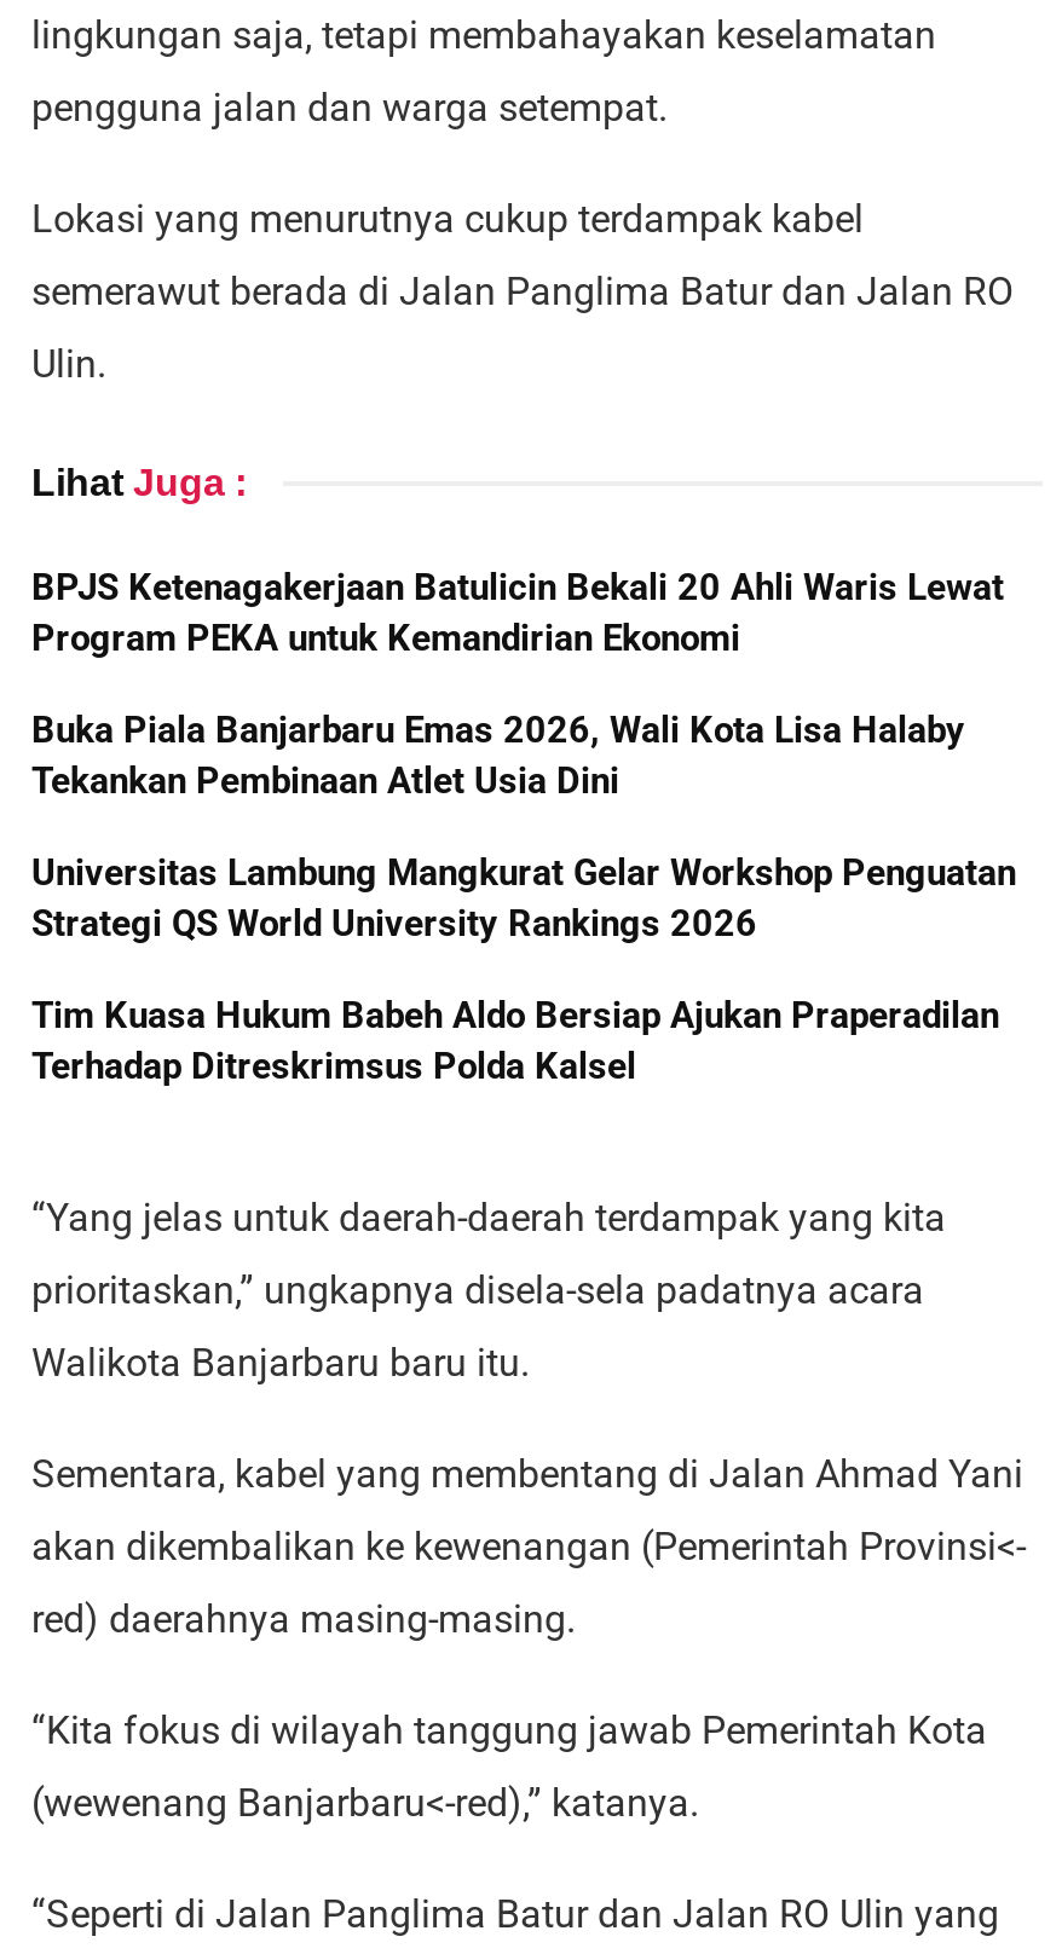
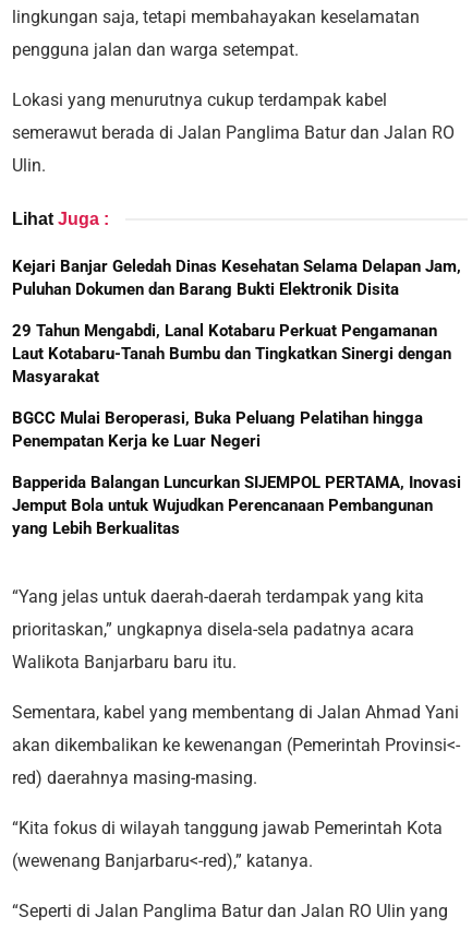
[31,567,1004,661] BPJS Ketenagakerjaan Batulicin Bekali 20 Ahli Waris Lewat | Program PEKA untuk Kemandirian Ekonomi -> [12,257,461,300] Kejari Banjar Geledah Dinas Kesehatan Selama Delapan Jam, | Puluhan Dokumen dan Barang Bukti Elektronik Disita
[31,710,965,804] Buka Piala Banjarbaru Emas 2026, Wali Kota Lisa Halaby | Tekankan Pembinaan Atlet Usia Dini -> [12,321,451,387] 29 Tahun Mengabdi, Lanal Kotabaru Perkuat Pengamanan | Laut Kotabaru-Tanah Bumbu dan Tingkatkan Sinergi dengan | Masyarakat
[31,852,1016,947] Universitas Lambung Mangkurat Gelar Workshop Penguatan | Strategi QS World University Rankings 2026 -> [12,409,423,451] BGCC Mulai Beroperasi, Buka Peluang Pelatihan hingga | Penempatan Kerja ke Luar Negeri
[31,995,999,1089] Tim Kuasa Hukum Babeh Aldo Bersiap Ajukan Praperadilan | Terhadap Ditreskrimsus Polda Kalsel -> [12,473,461,539] Bapperida Balangan Luncurkan SIJEMPOL PERTAMA, Inovasi | Jemput Bola untuk Wujudkan Perencanaan Pembangunan | yang Lebih Berkualitas

